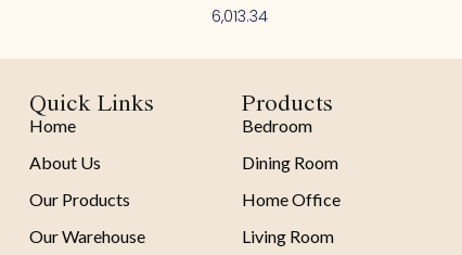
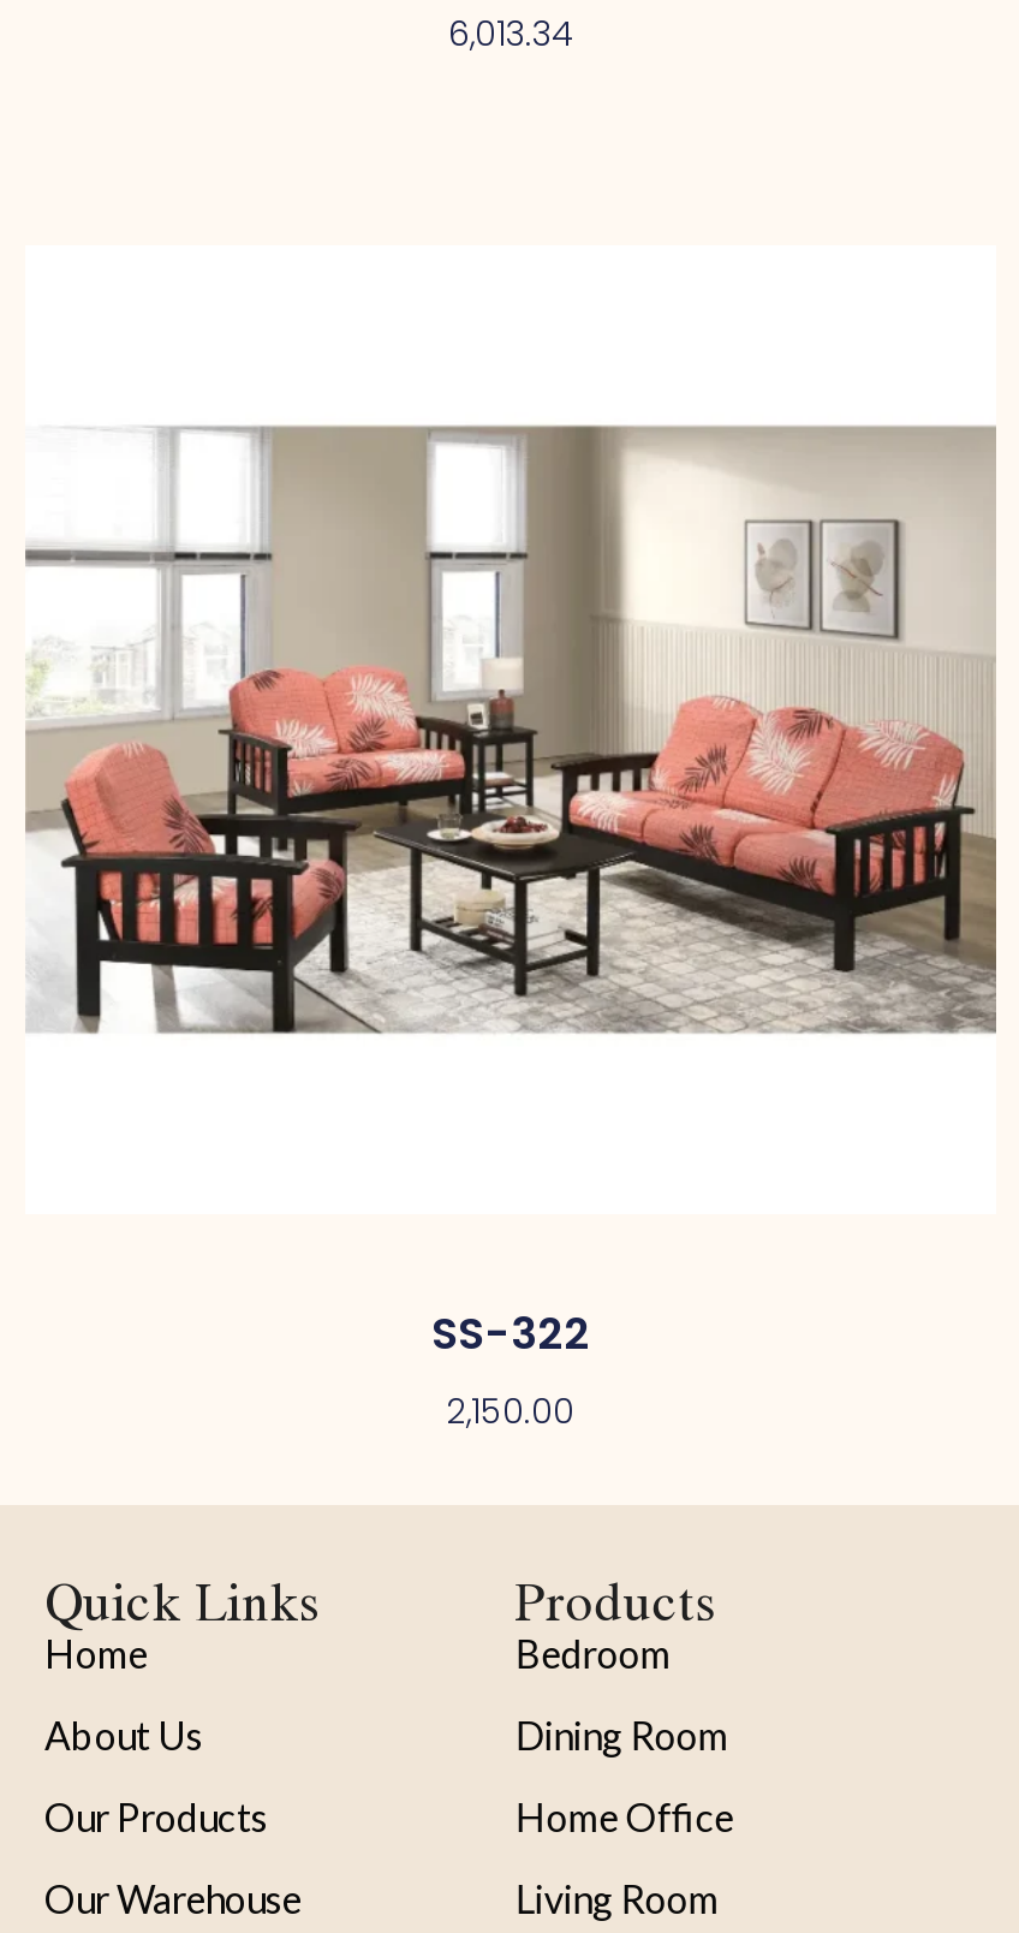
none -> [25,426,999,1036] [image]
none -> [431,1305,590,1437] SS-322 | 2,150.00

